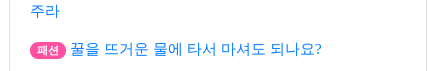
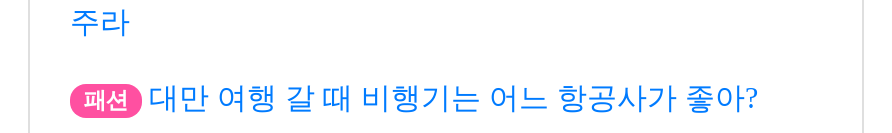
[69,41,321,57] 꿀을 뜨거운 물에 타서 마셔도 되나요? -> [149,82,759,114] 대만 여행 갈 때 비행기는 어느 항공사가 좋아?

